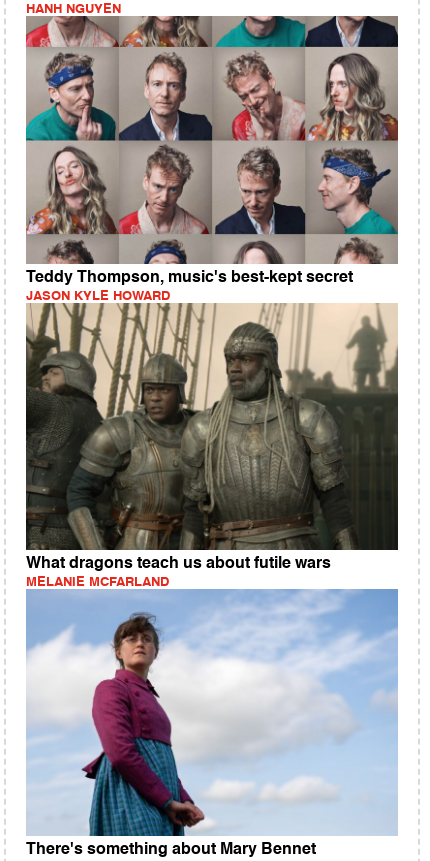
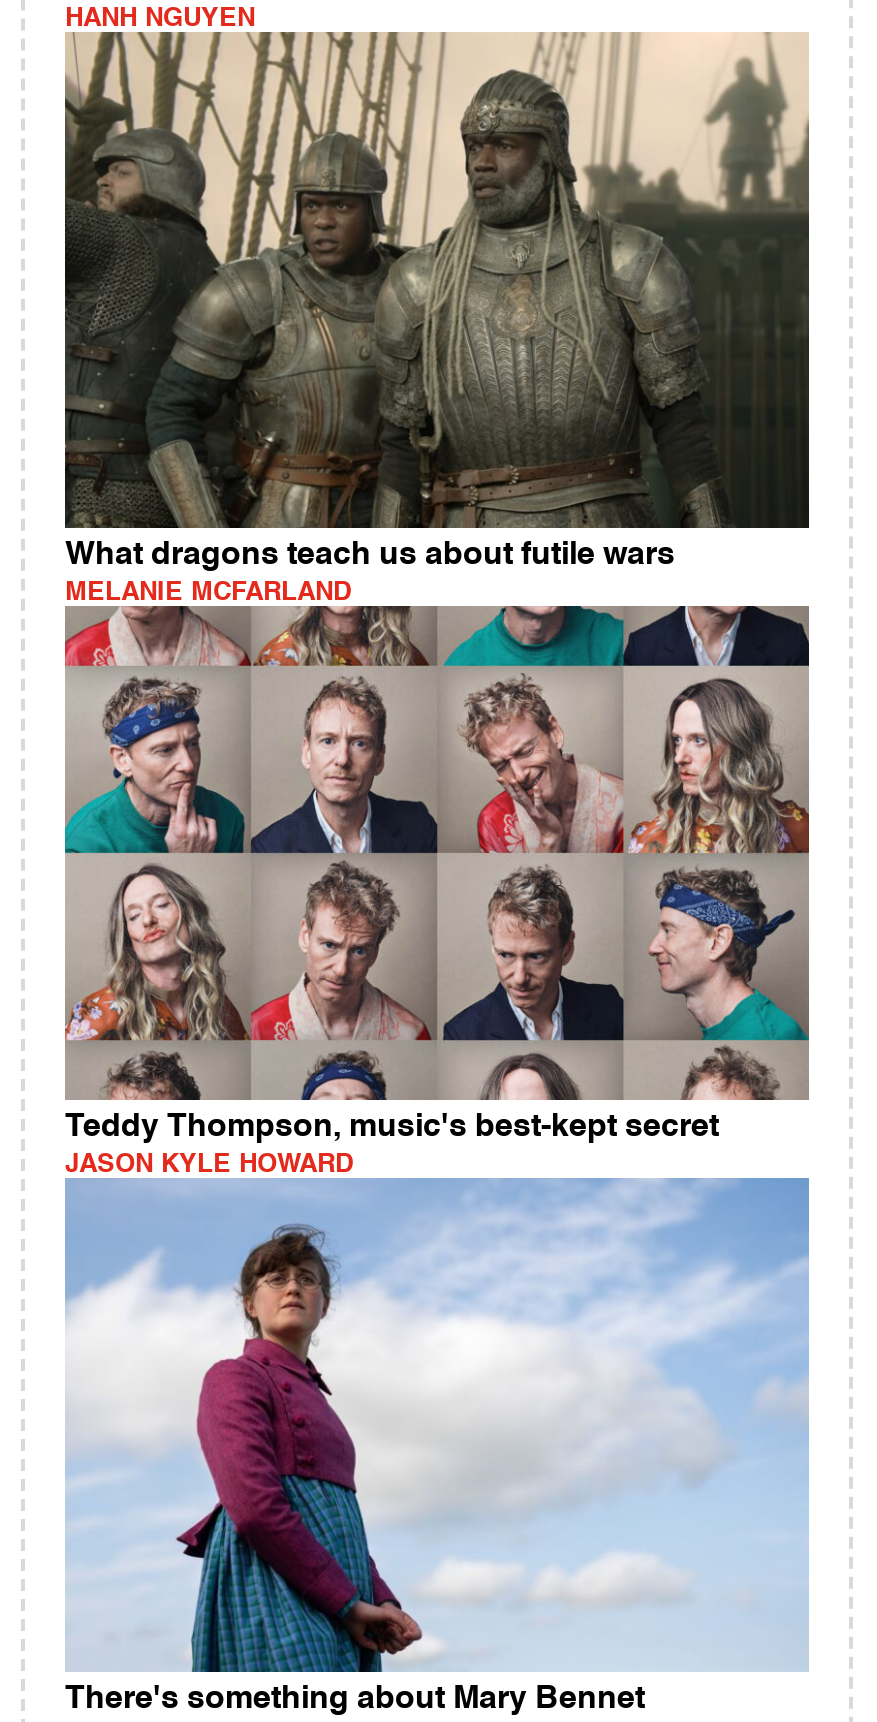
moved [25,15,399,303] -> [63,602,811,1178]: [image] | Teddy Thompson, music's best-kept secret | JASON KYLE HOWARD
moved [25,303,398,589] -> [63,32,809,606]: [image] | What dragons teach us about futile wars | MELANIE MCFARLAND

